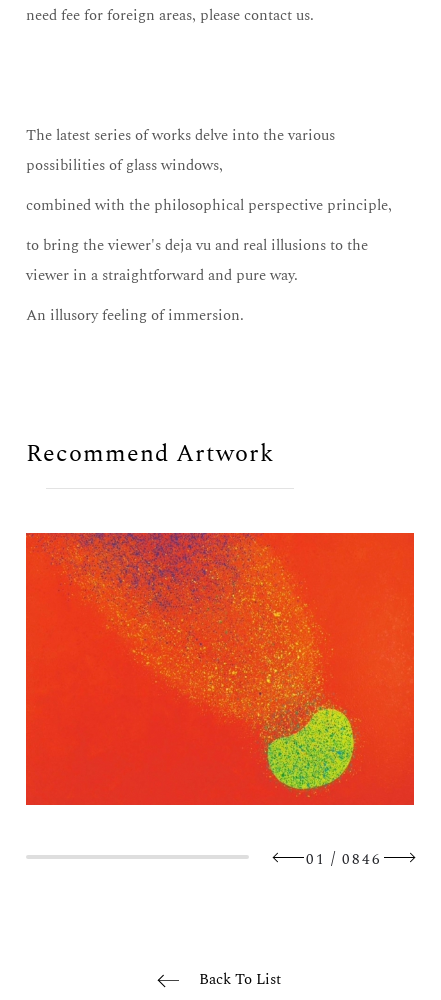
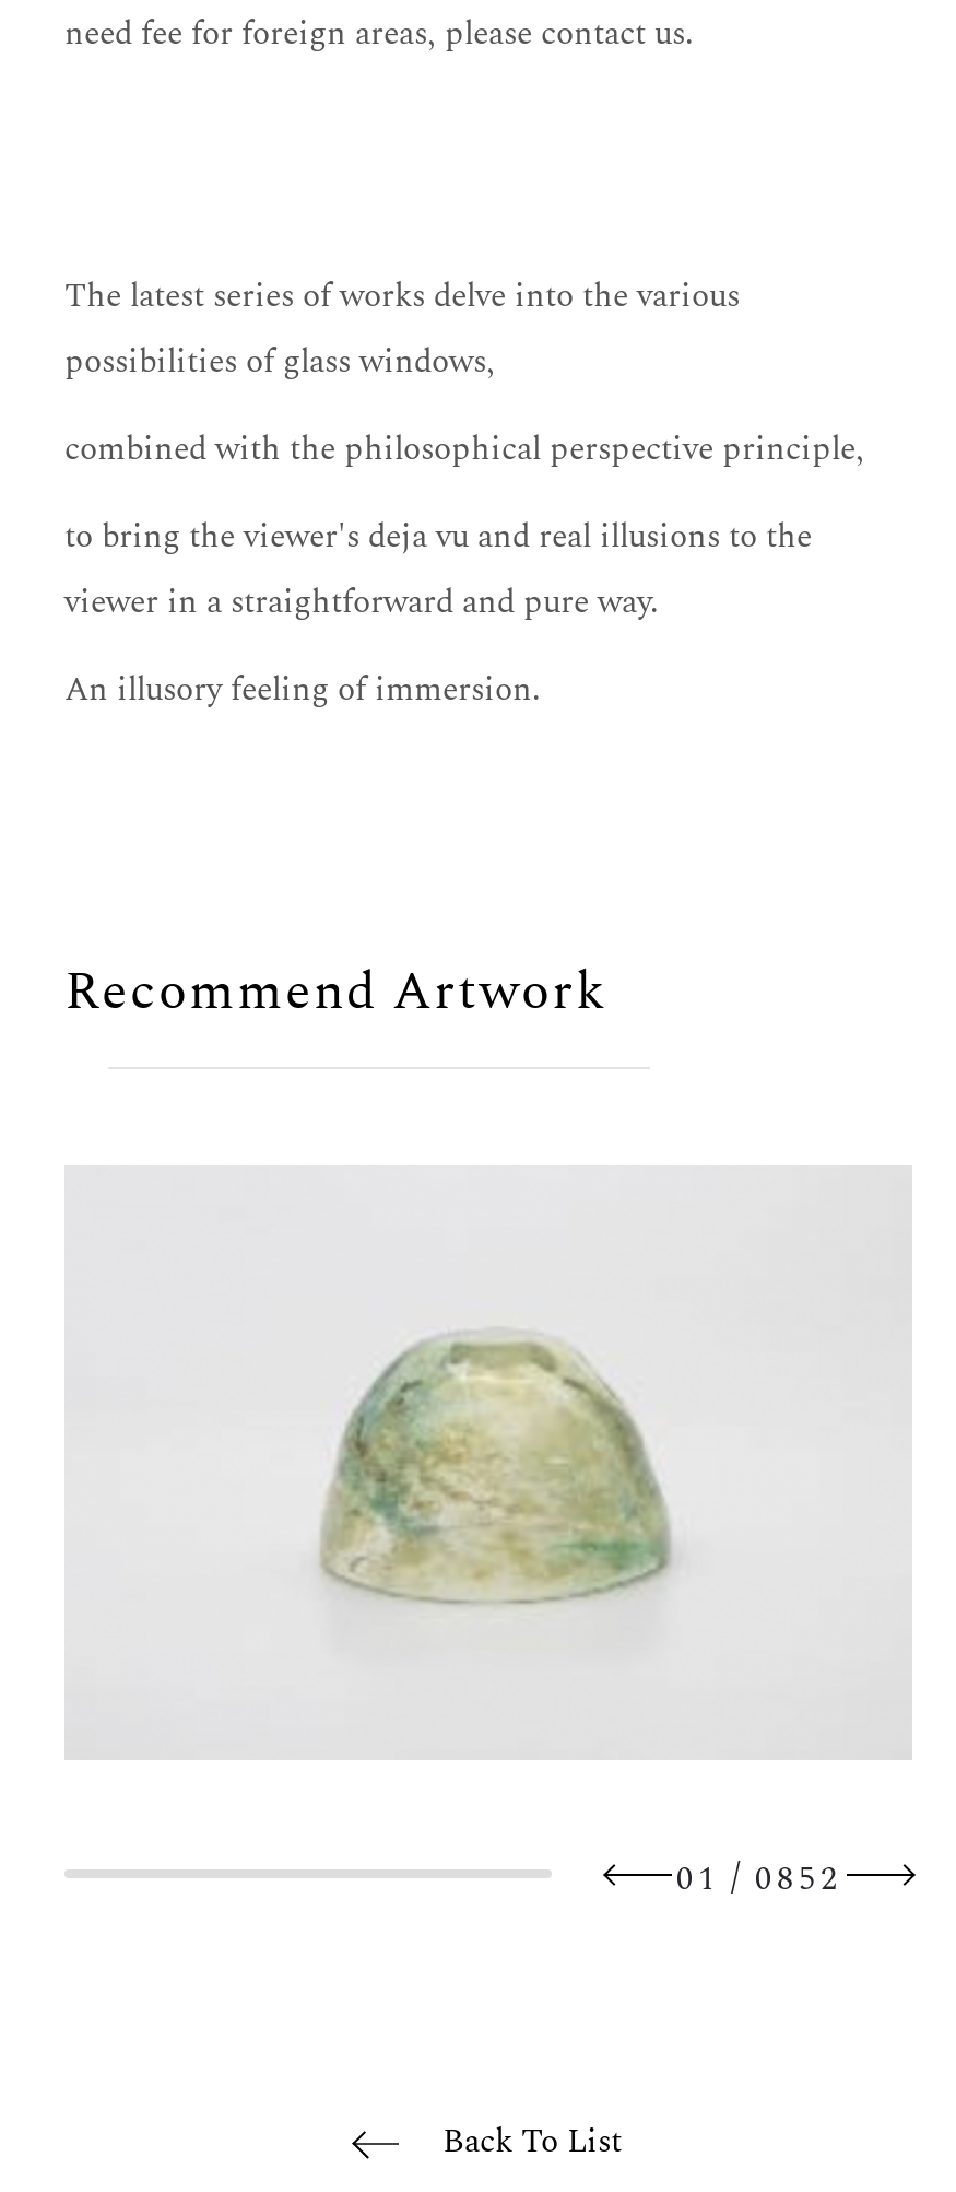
[25,532,415,806] [image] -> [64,1165,912,1760] [image]
[306,846,382,872] 01 / 0846 -> [676,1850,842,1907] 01 / 0852

